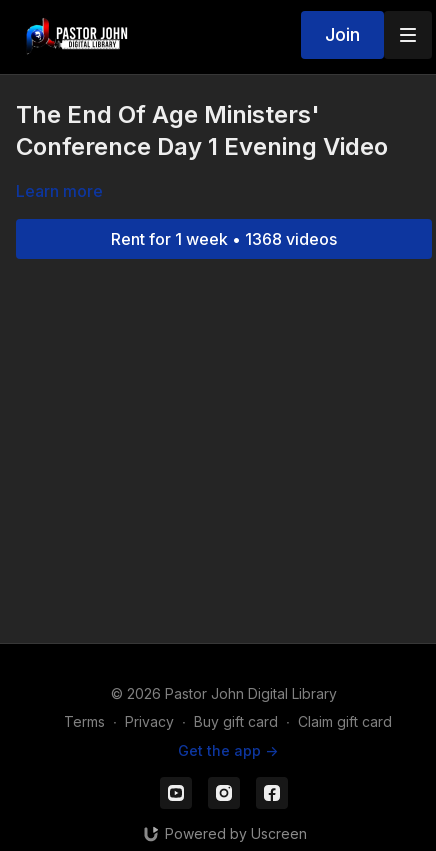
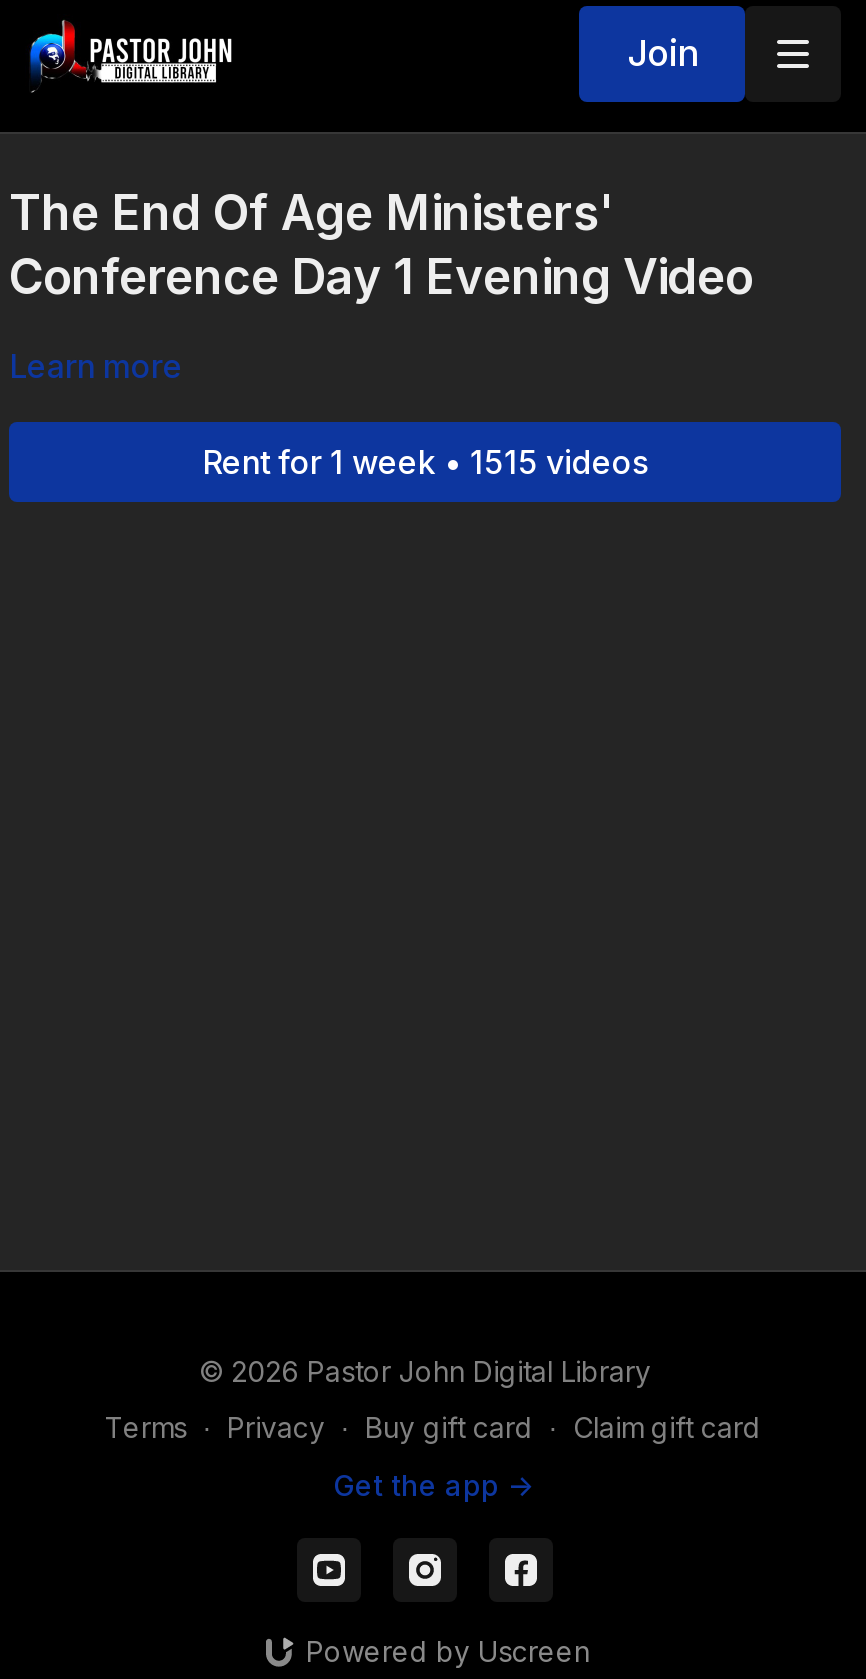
[111,229,337,249] Rent for 1 week • 1368 videos -> [202,442,648,482] Rent for 1 week • 1515 videos

